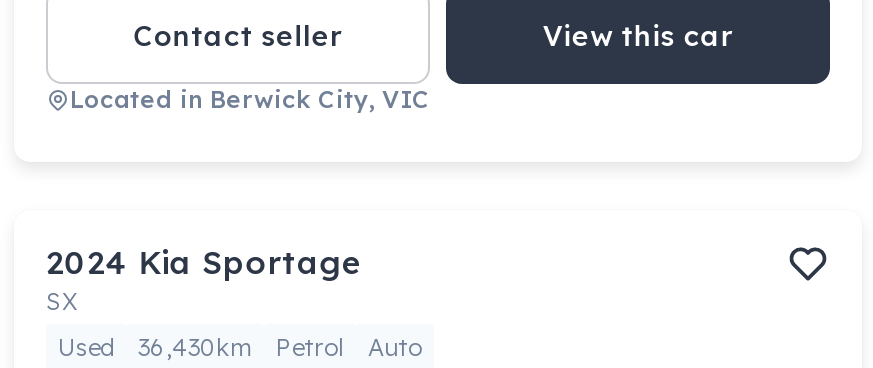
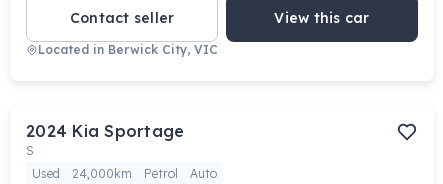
[46,286,78,316] SX -> [26,143,34,158] S
[58,332,422,362] Used 36,430km Petrol Auto -> [32,166,217,181] Used 24,000km Petrol Auto

